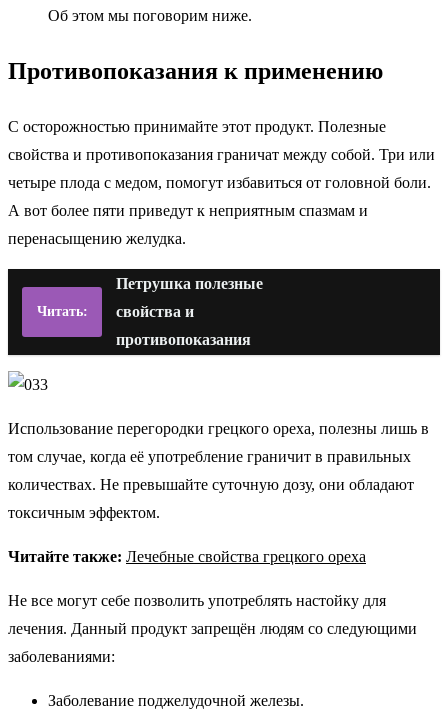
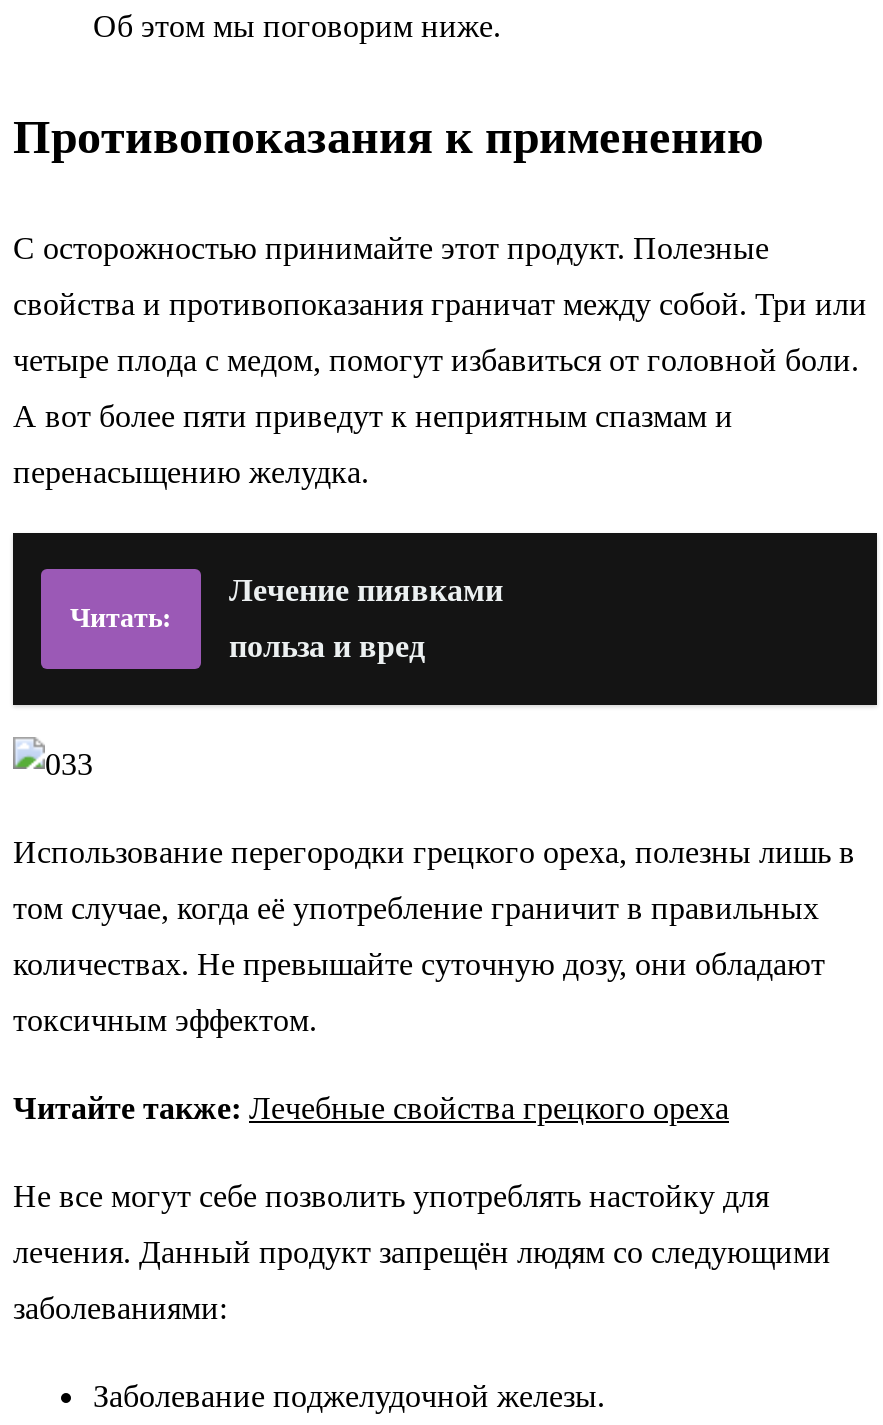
[116,275,263,348] Петрушка полезные | свойства и | противопоказания -> [229,572,503,662] Лечение пиявками | польза и вред

